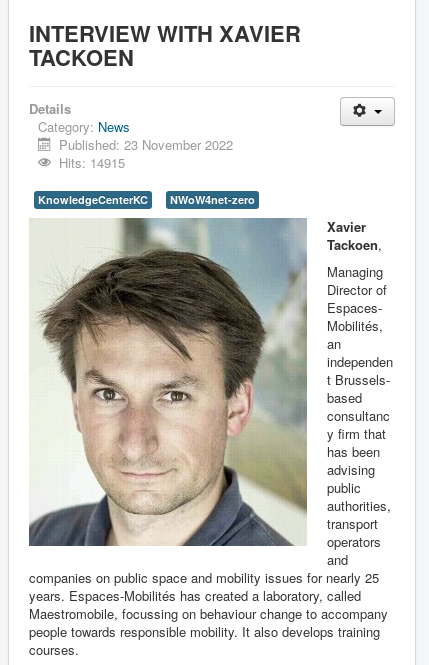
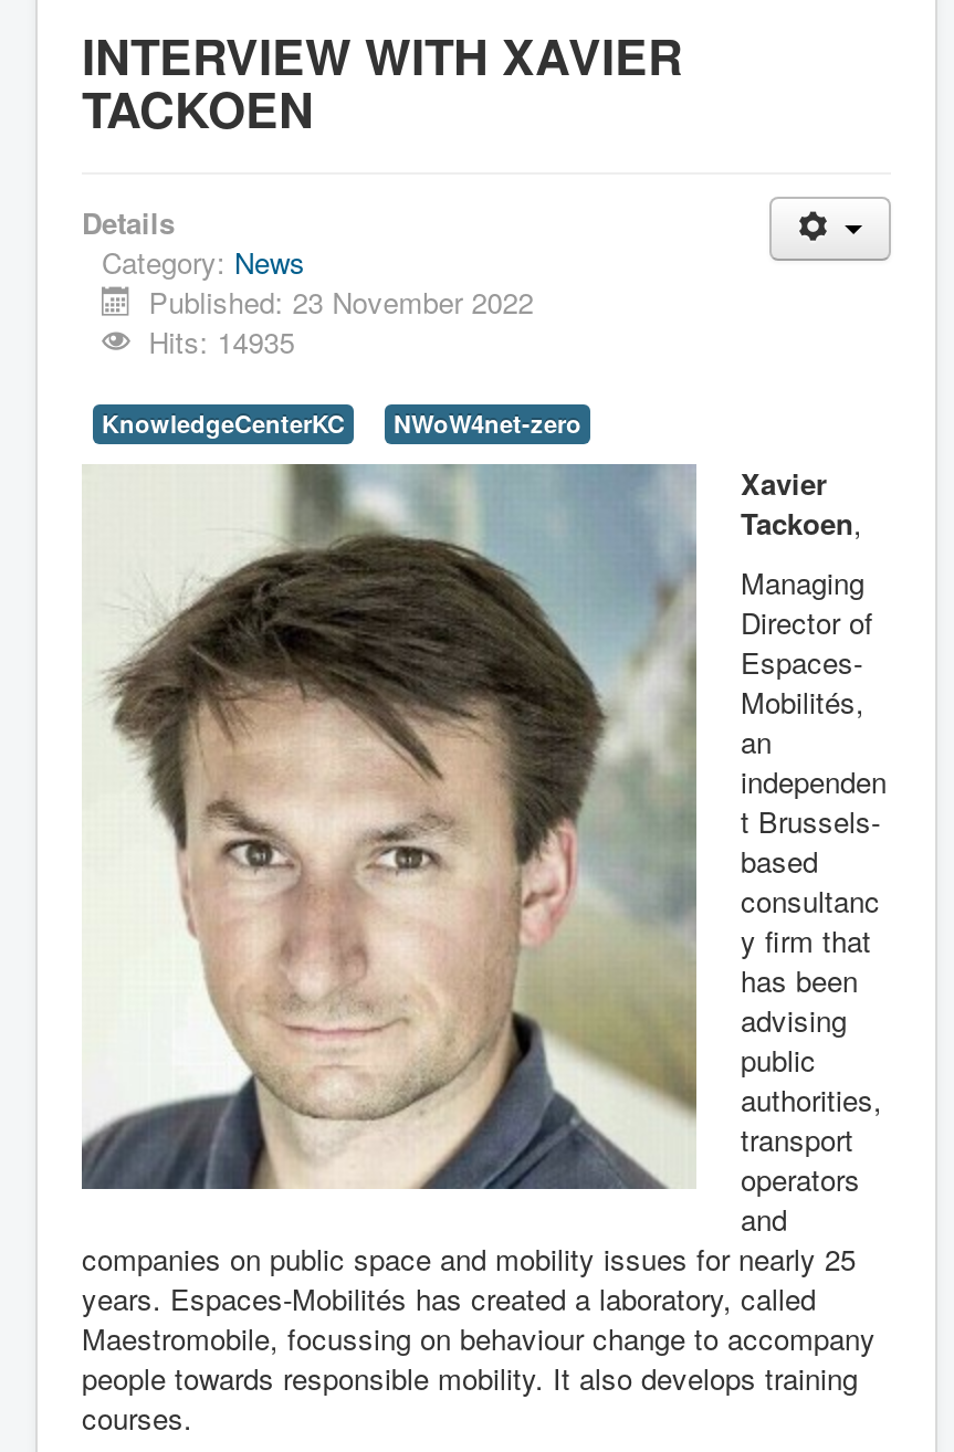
[59,153,125,172] Hits: 14915 -> [149,320,294,362] Hits: 14935

